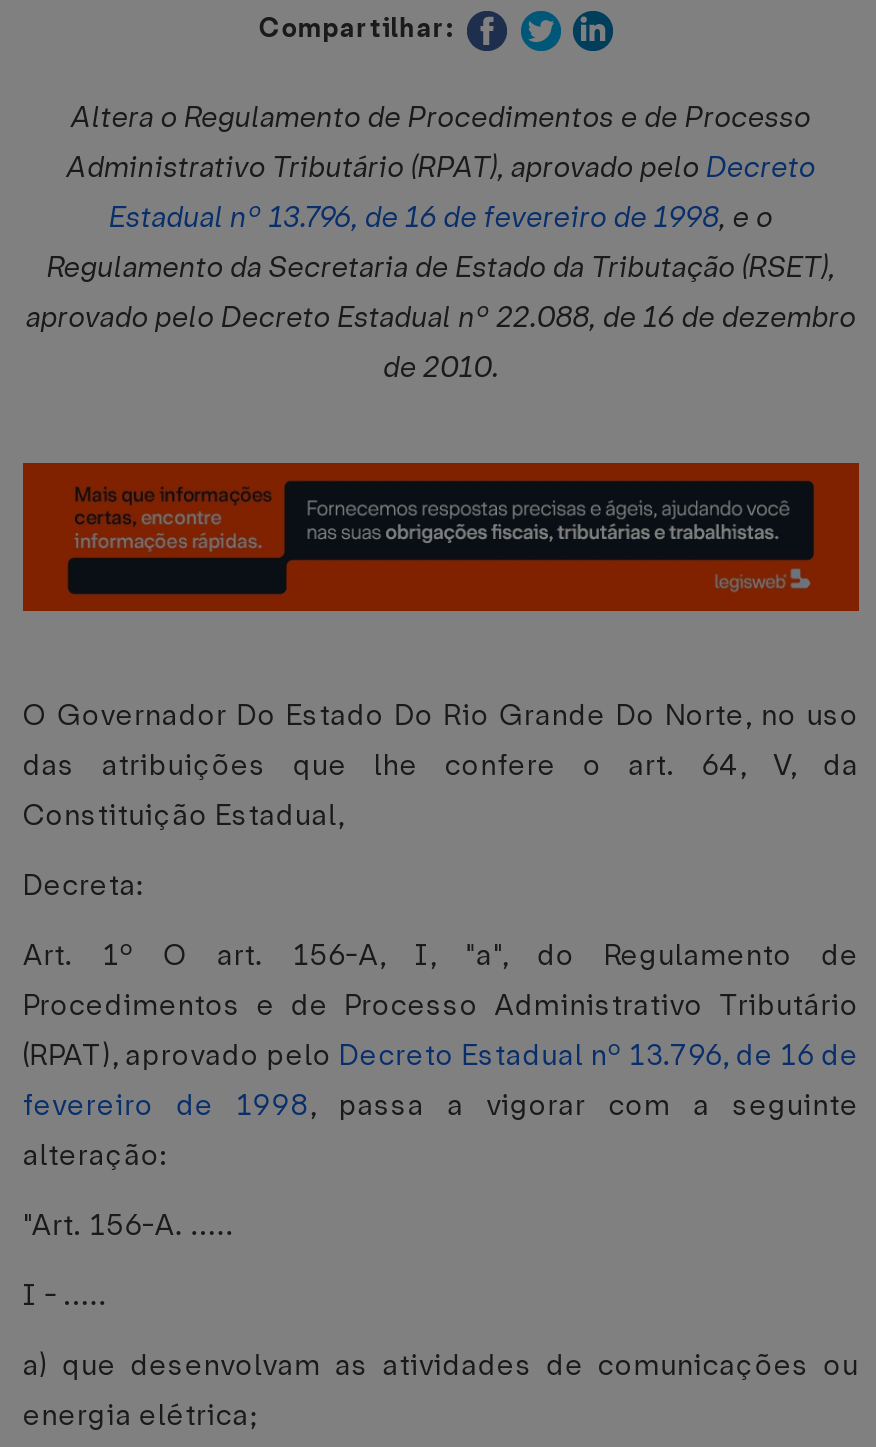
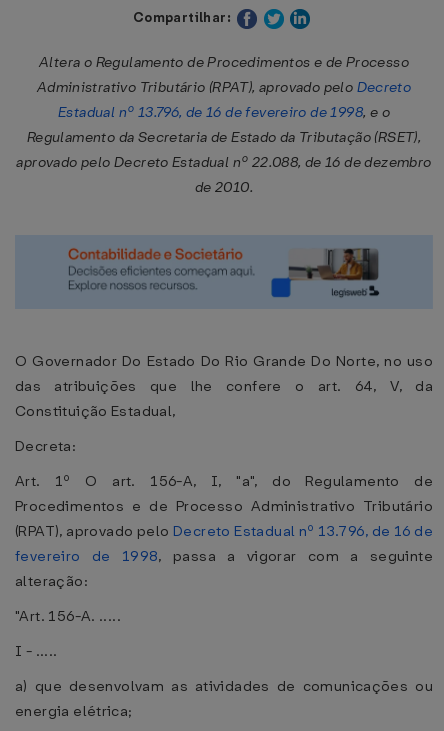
[21,461,861,613] [image] -> [15,235,433,309] [image]

